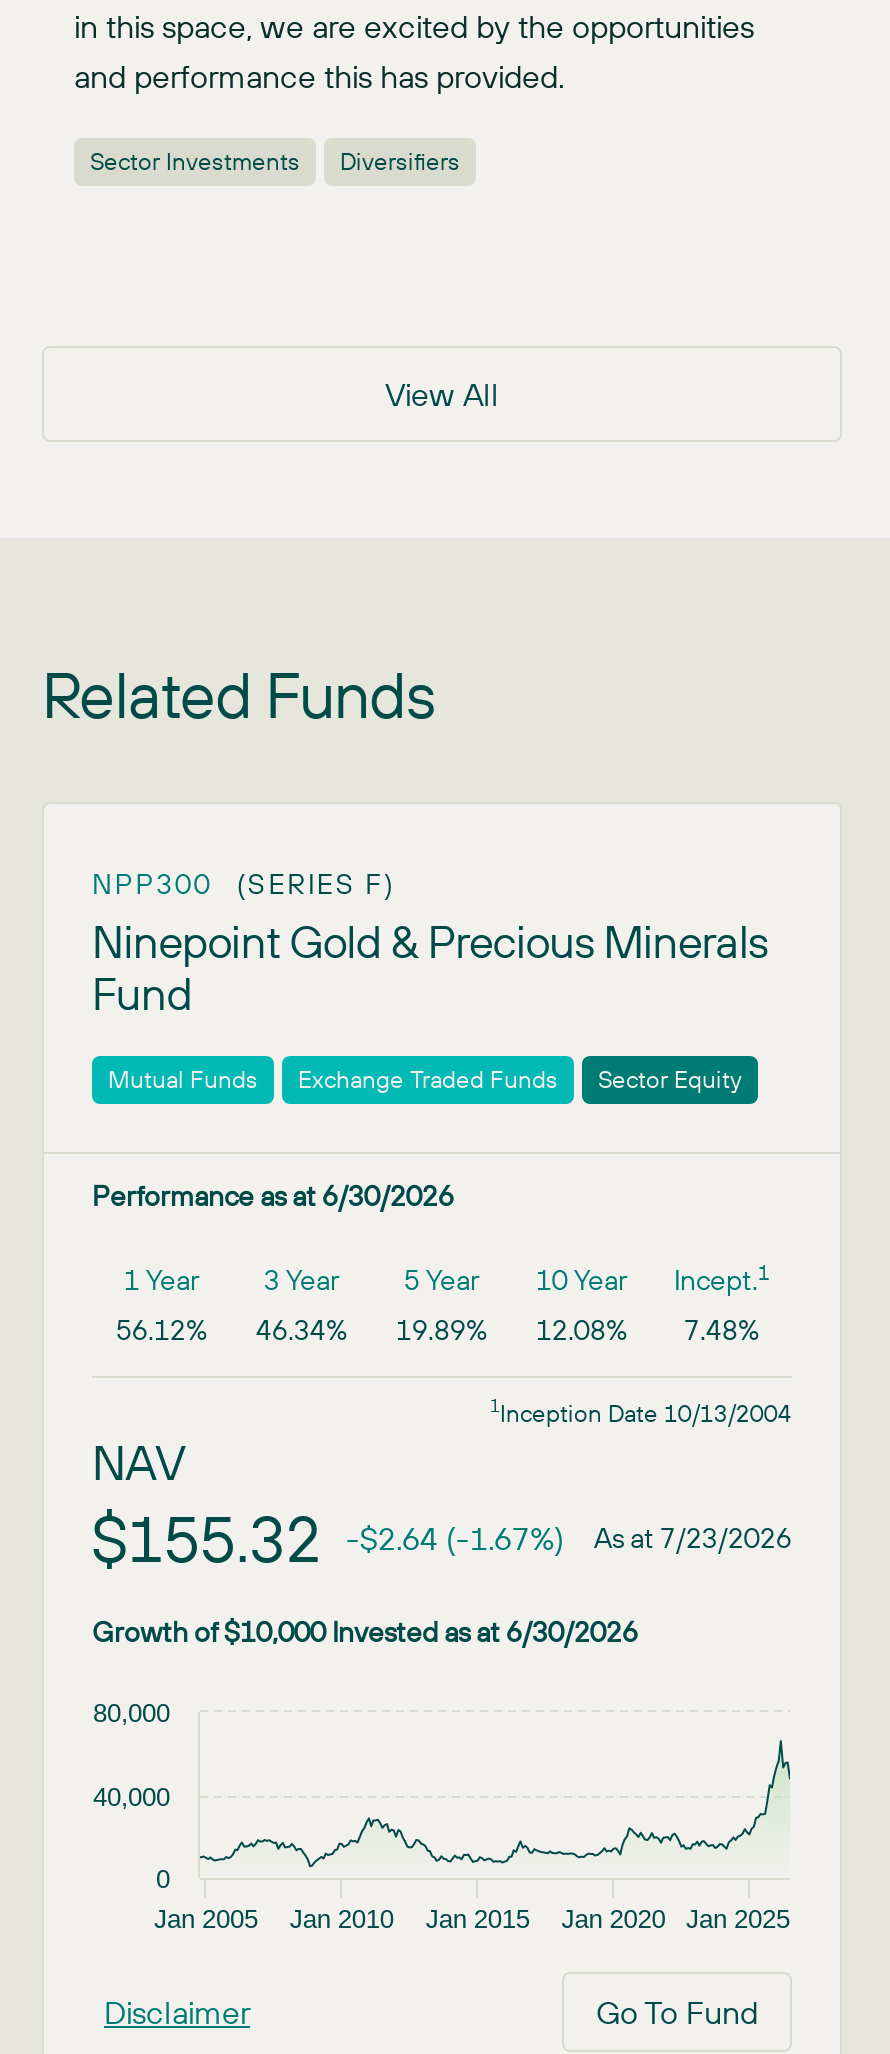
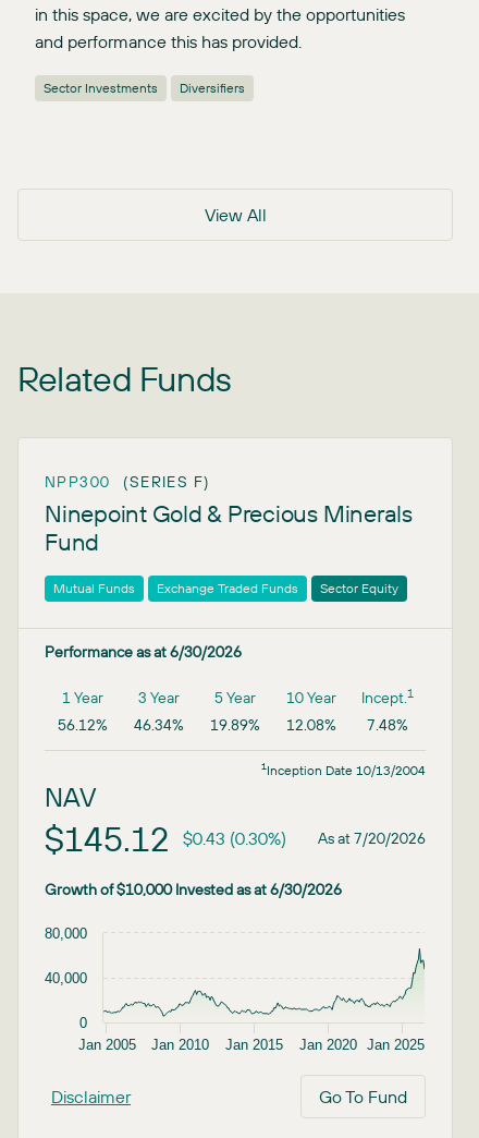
[92,1499,564,1579] $155.32 -$2.64 (-1.67%) -> [45,817,286,860] $145.12 $0.43 (0.30%)
[594,1521,792,1557] As at 7/23/2026 -> [318,829,426,848] As at 7/20/2026

